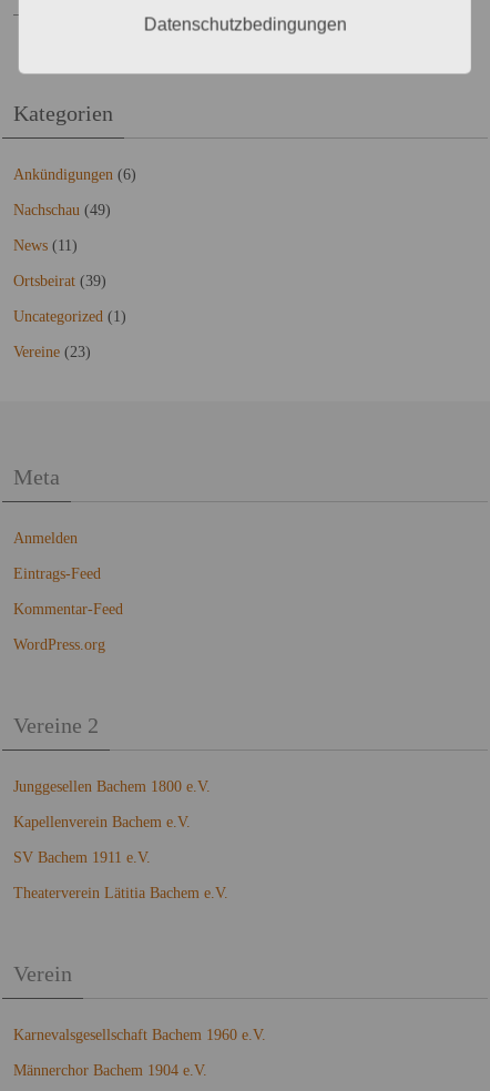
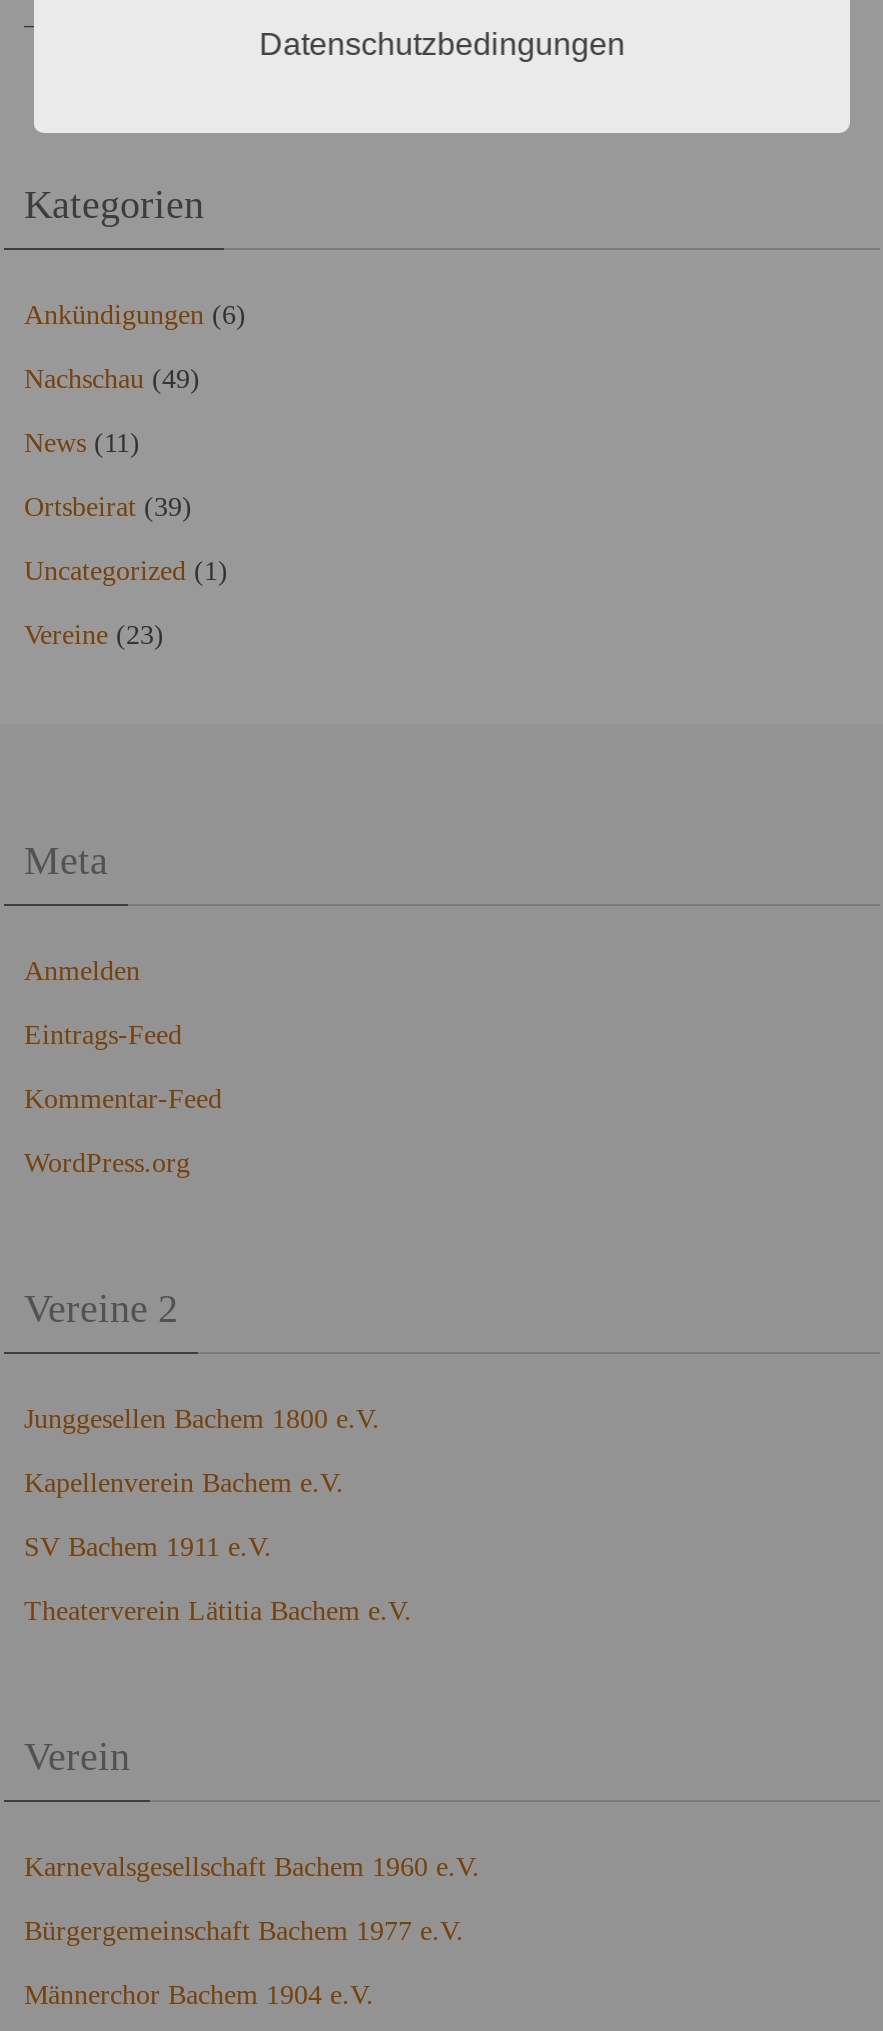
none -> [24,1916,464,1946] Bürgergemeinschaft Bachem 1977 e.V.

